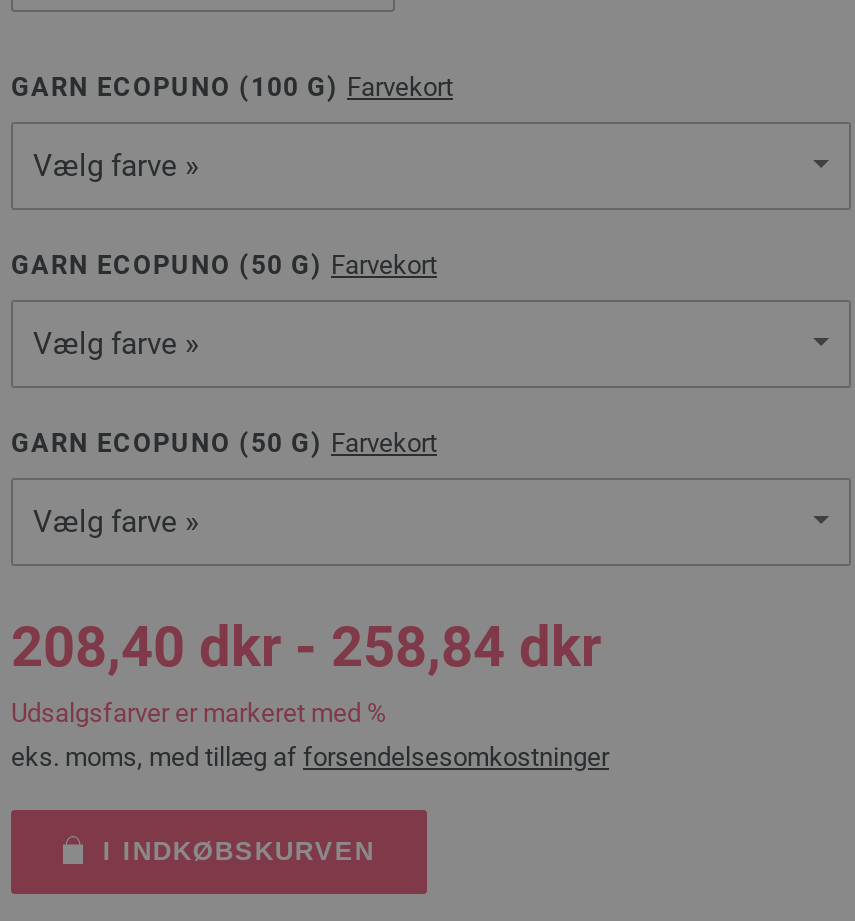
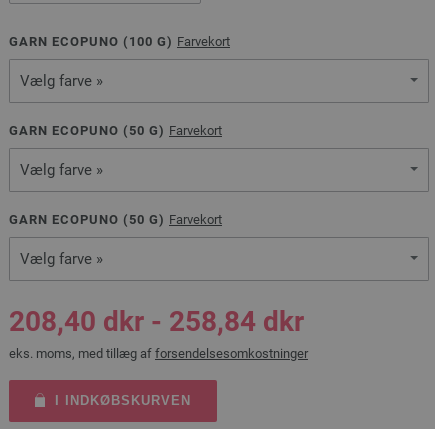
[11,698,387,728] Udsalgsfarver er markeret med % -> none

